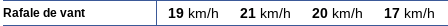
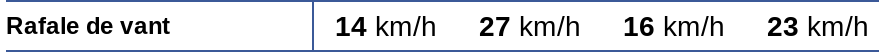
[167,5,218,21] 19 km/h -> [335,10,437,42] 14 km/h
[239,5,290,21] 21 km/h -> [479,10,581,42] 27 km/h
[311,5,362,21] 20 km/h -> [623,10,725,42] 16 km/h
[383,5,434,21] 17 km/h -> [767,10,869,42] 23 km/h

